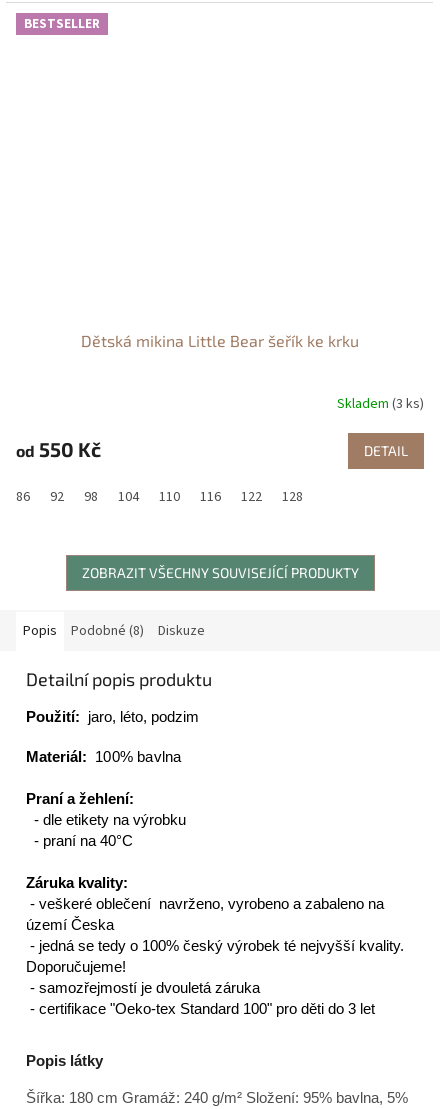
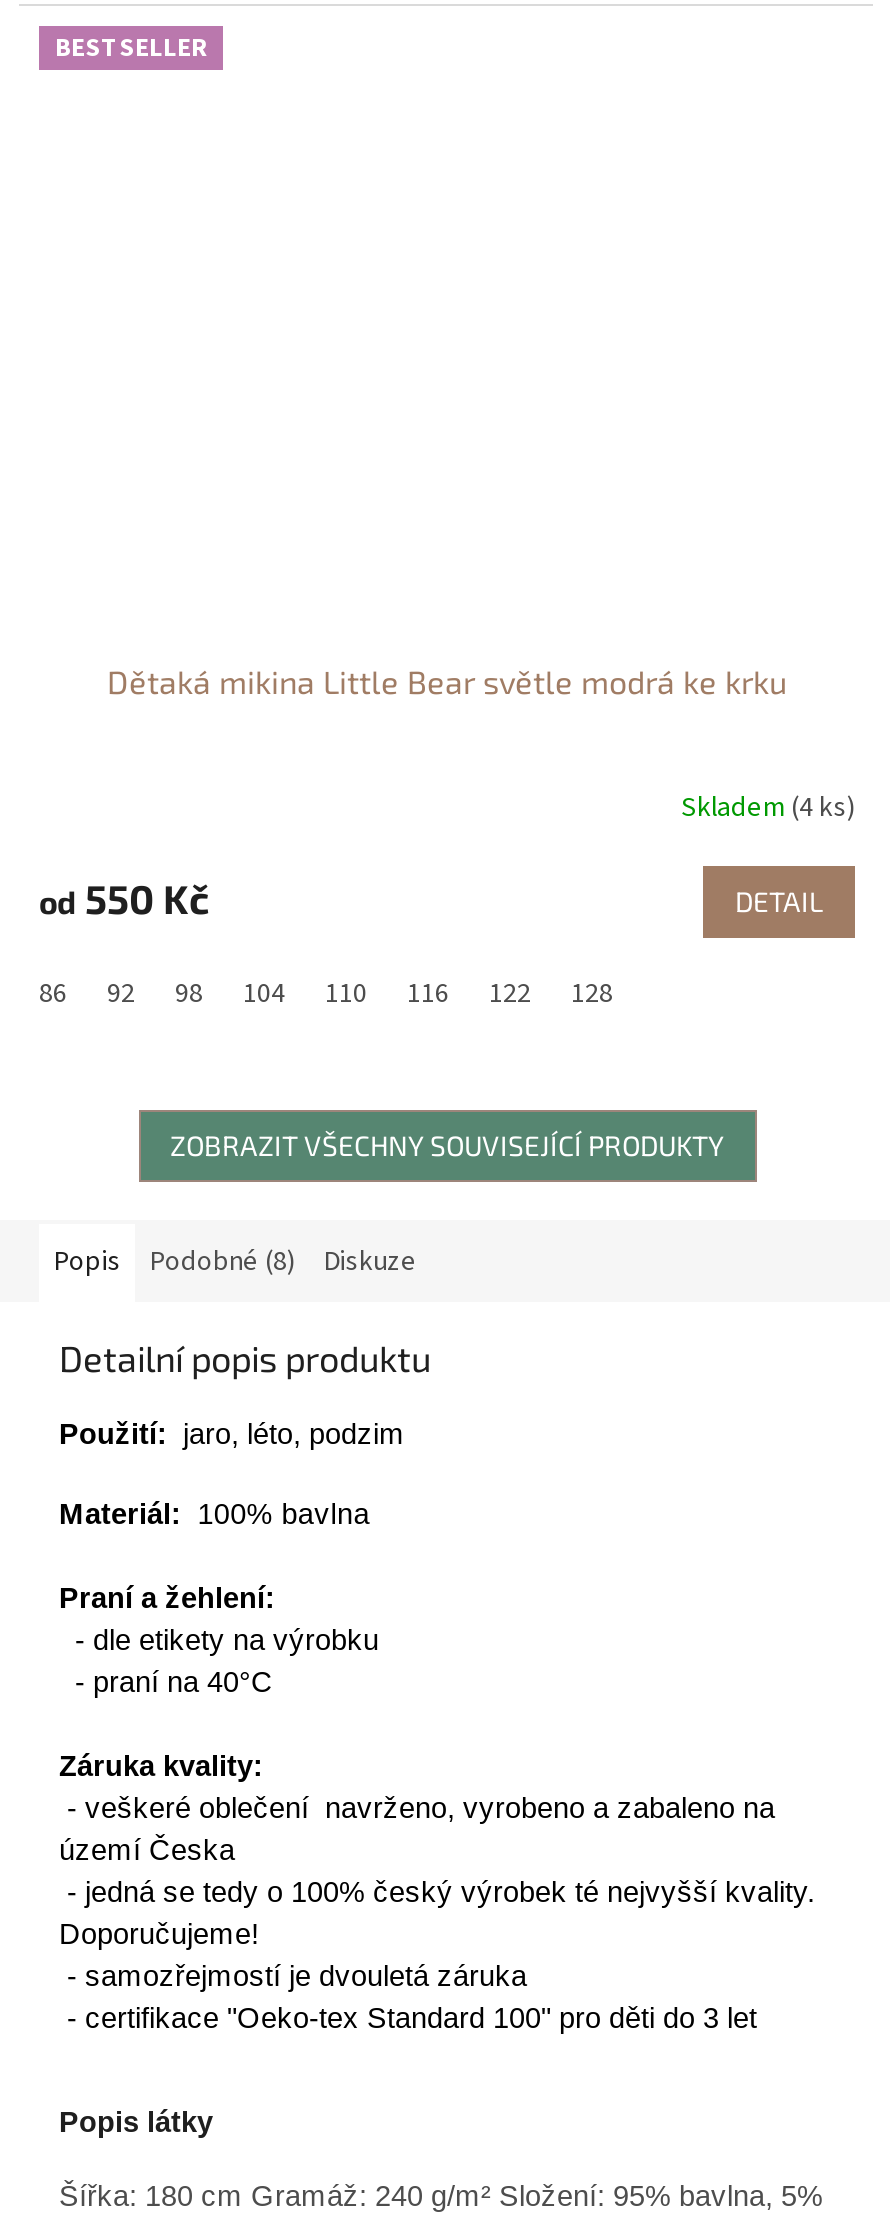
[81,331,359,350] Dětská mikina Little Bear šeřík ke krku -> [107,662,787,700] Dětaká mikina Little Bear světle modrá ke krku
[337,394,424,414] Skladem (3 ks) -> [681,787,855,827] Skladem (4 ks)

